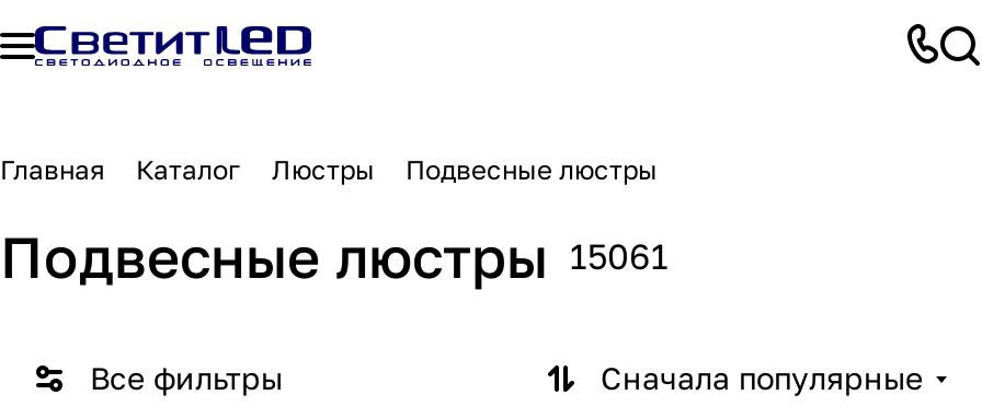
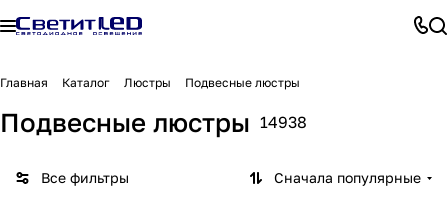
[0,223,669,291] Подвесные люстры 15061 -> [0,107,307,138] Подвесные люстры 14938

